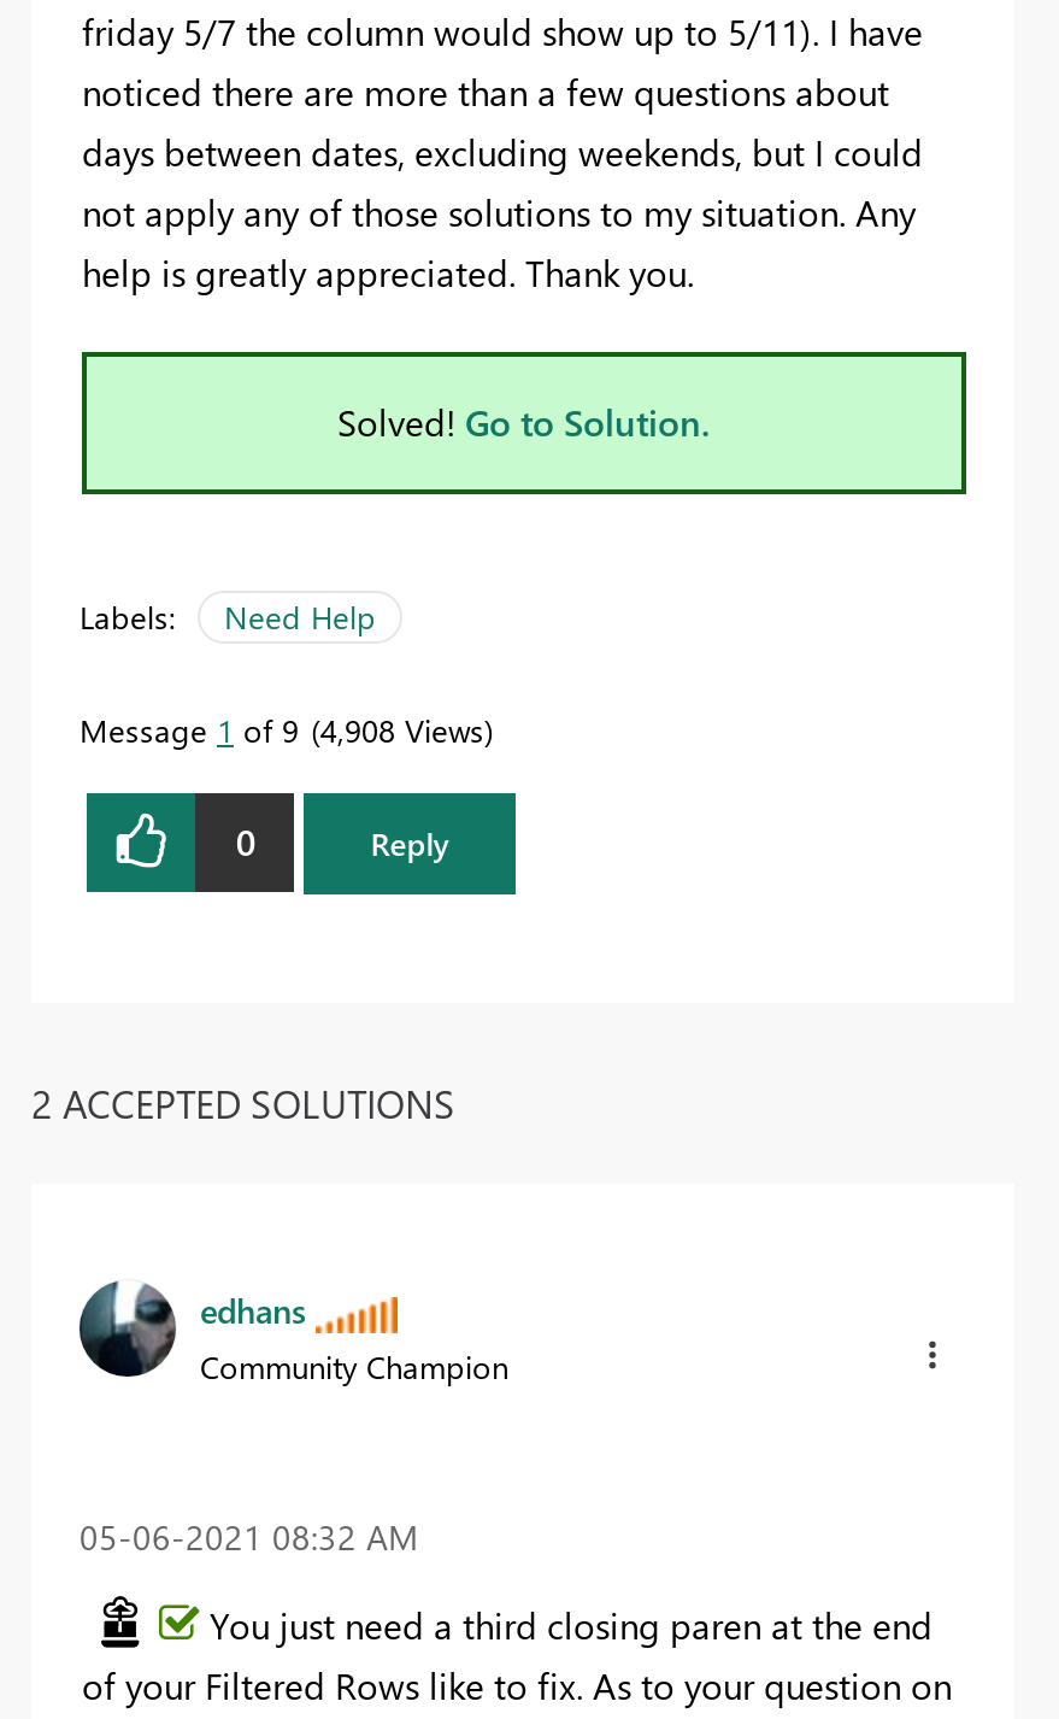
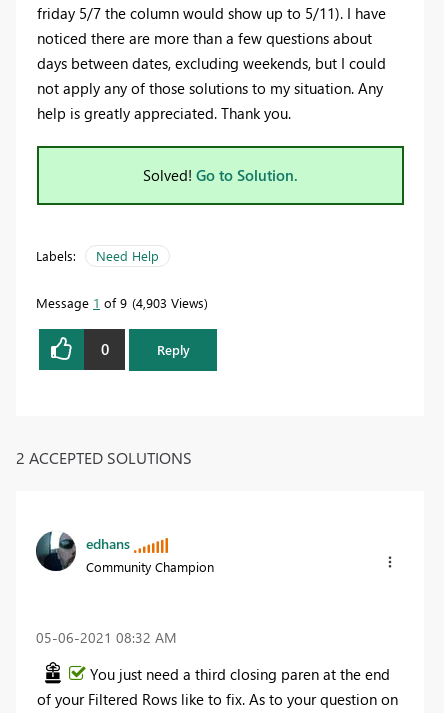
[80,708,484,749] Message 1 of 9 4,908 Views -> [36,294,204,311] Message 1 of 9 4,903 Views

